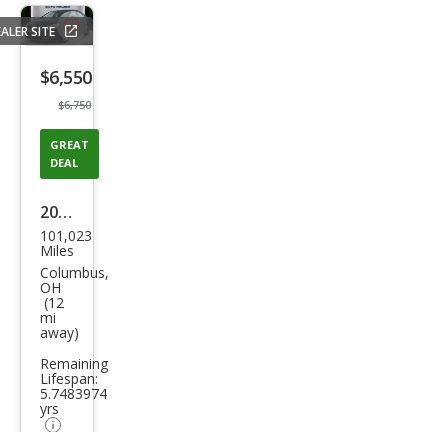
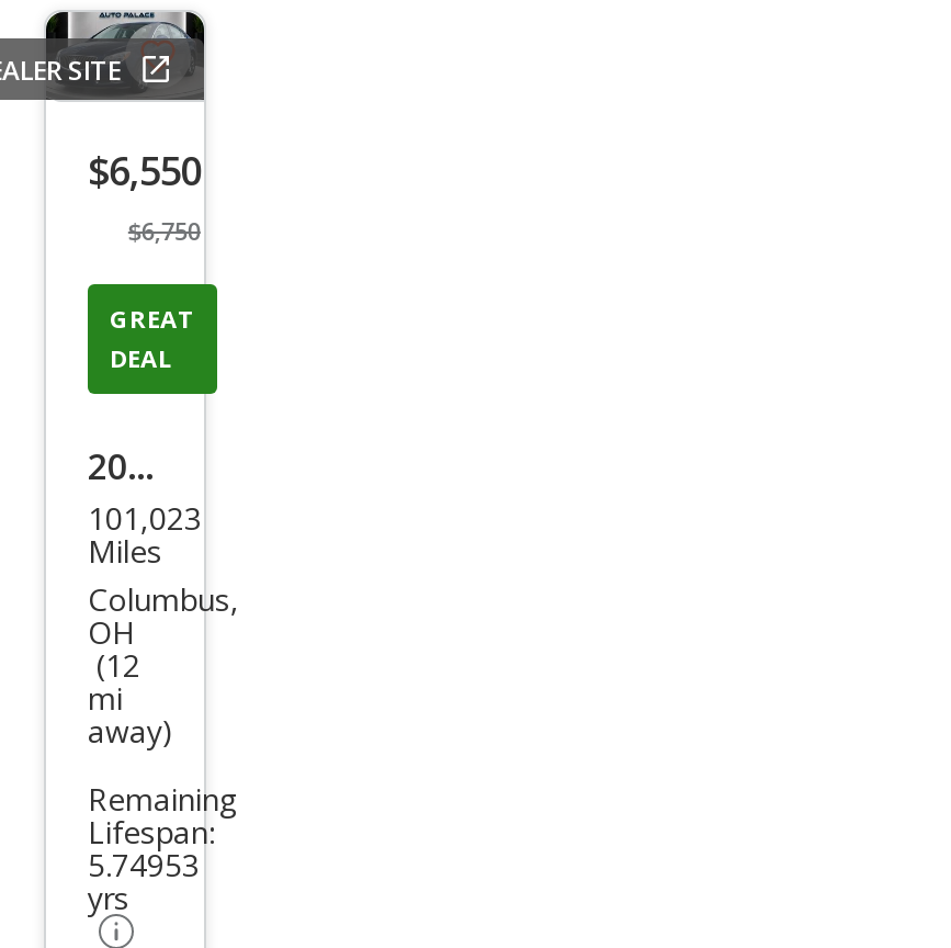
[40,384,107,403] 5.7483974 -> [88,843,200,885] 5.74953

